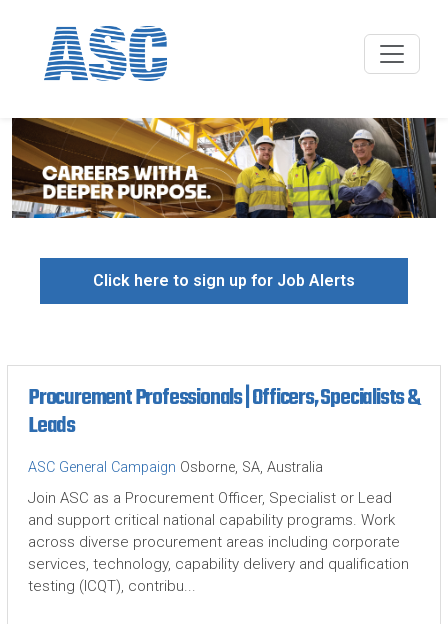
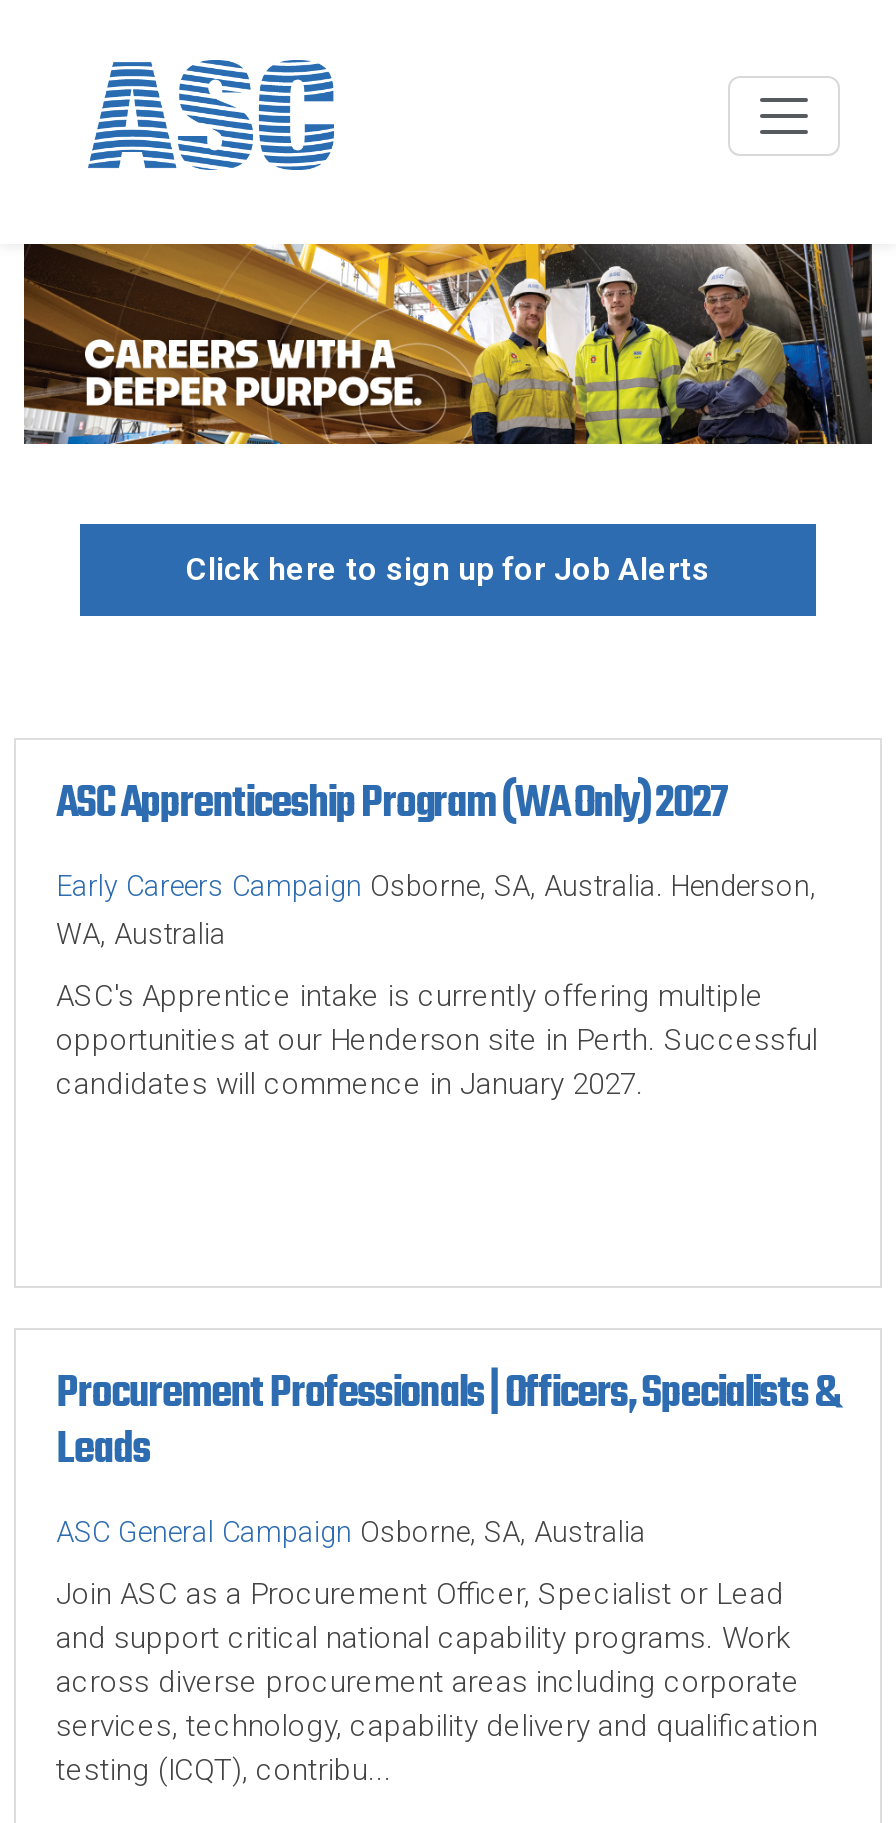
none -> [56,770,818,1102] ASC Apprenticeship Program (WA Only) 2027 | Early Careers Campaign Osborne, SA, Australia. Henderson, | WA, Australia | ASC's Apprentice intake is currently offering multiple | opportunities at our Henderson site in Perth. Successful | candidates will commence in January 2027.

